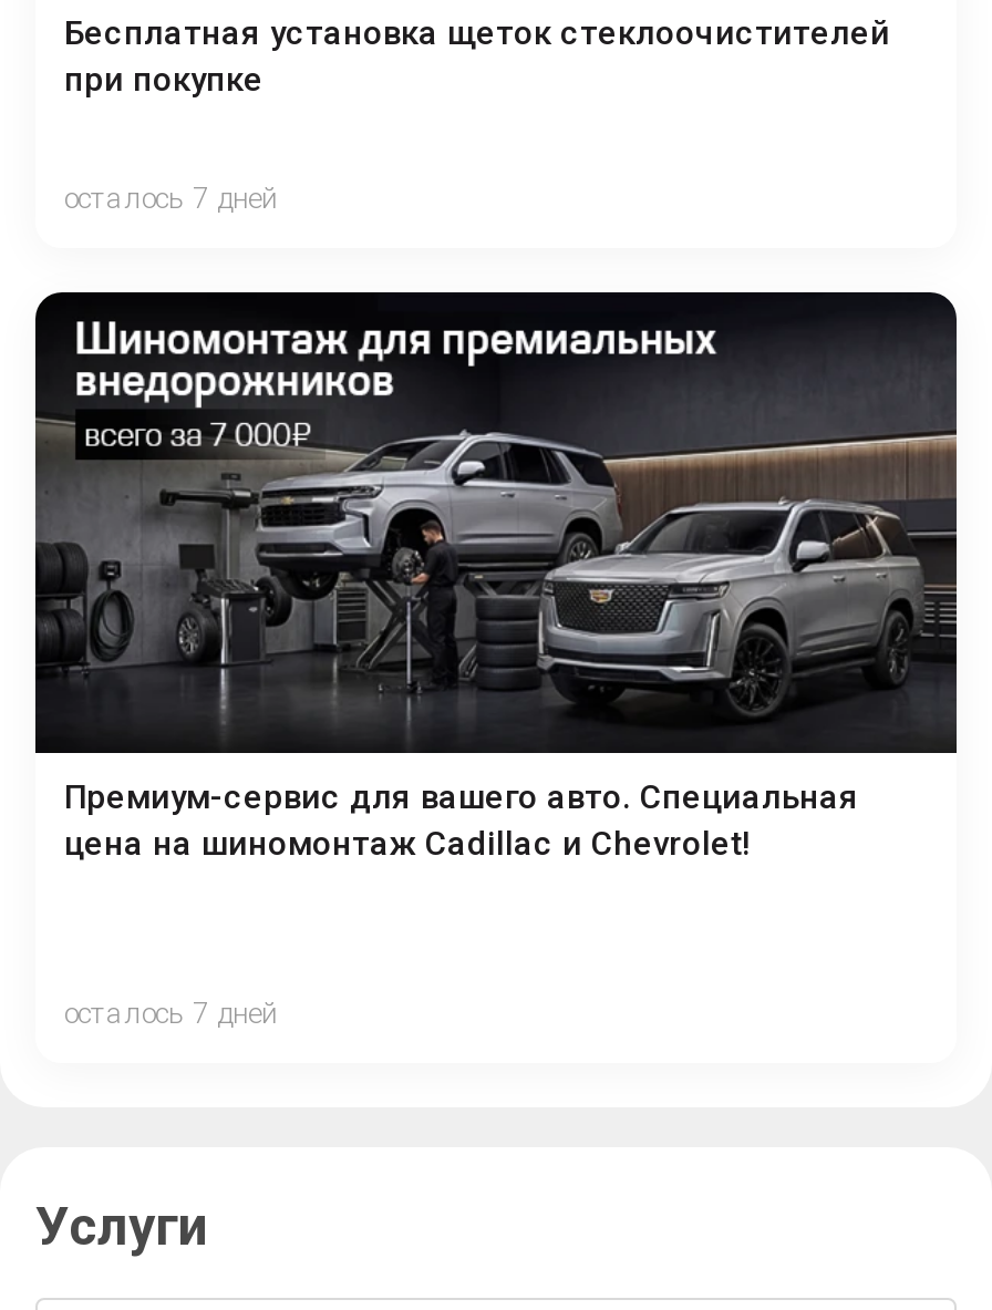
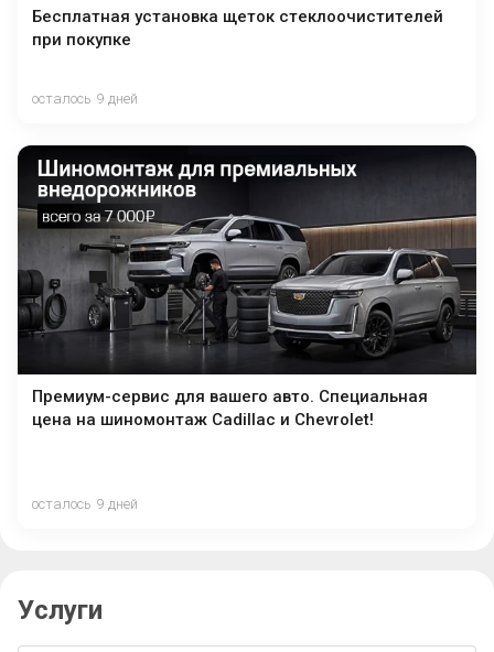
[64,182,277,215] осталось 7 дней -> [32,90,138,107] осталось 9 дней
[64,997,277,1030] осталось 7 дней -> [32,496,138,512] осталось 9 дней

